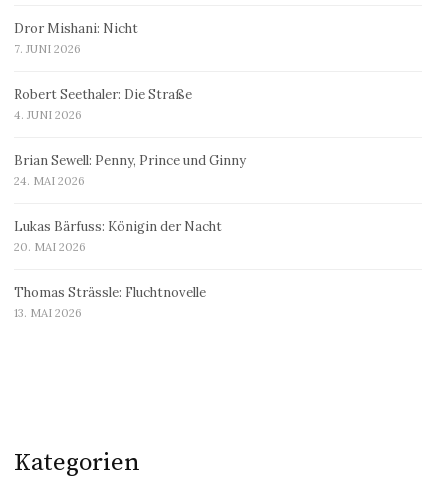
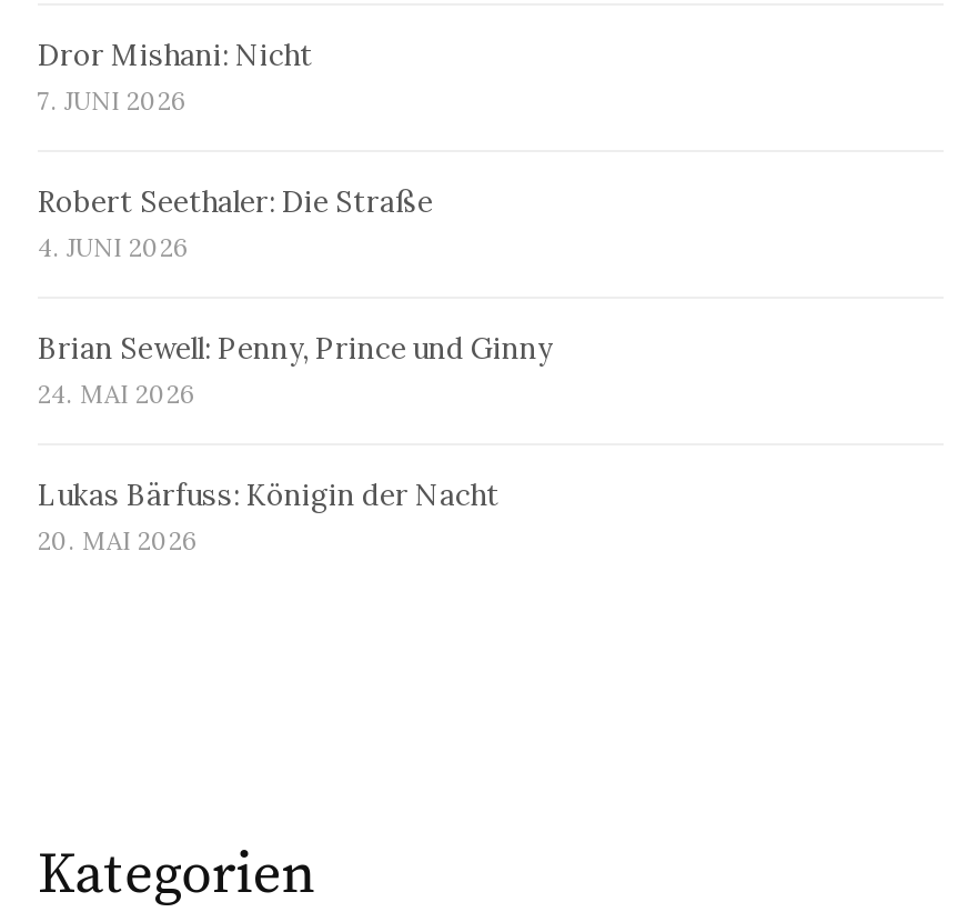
[14,283,206,319] Thomas Strässle: Fluchtnovelle | 13. MAI 2026 -> none

